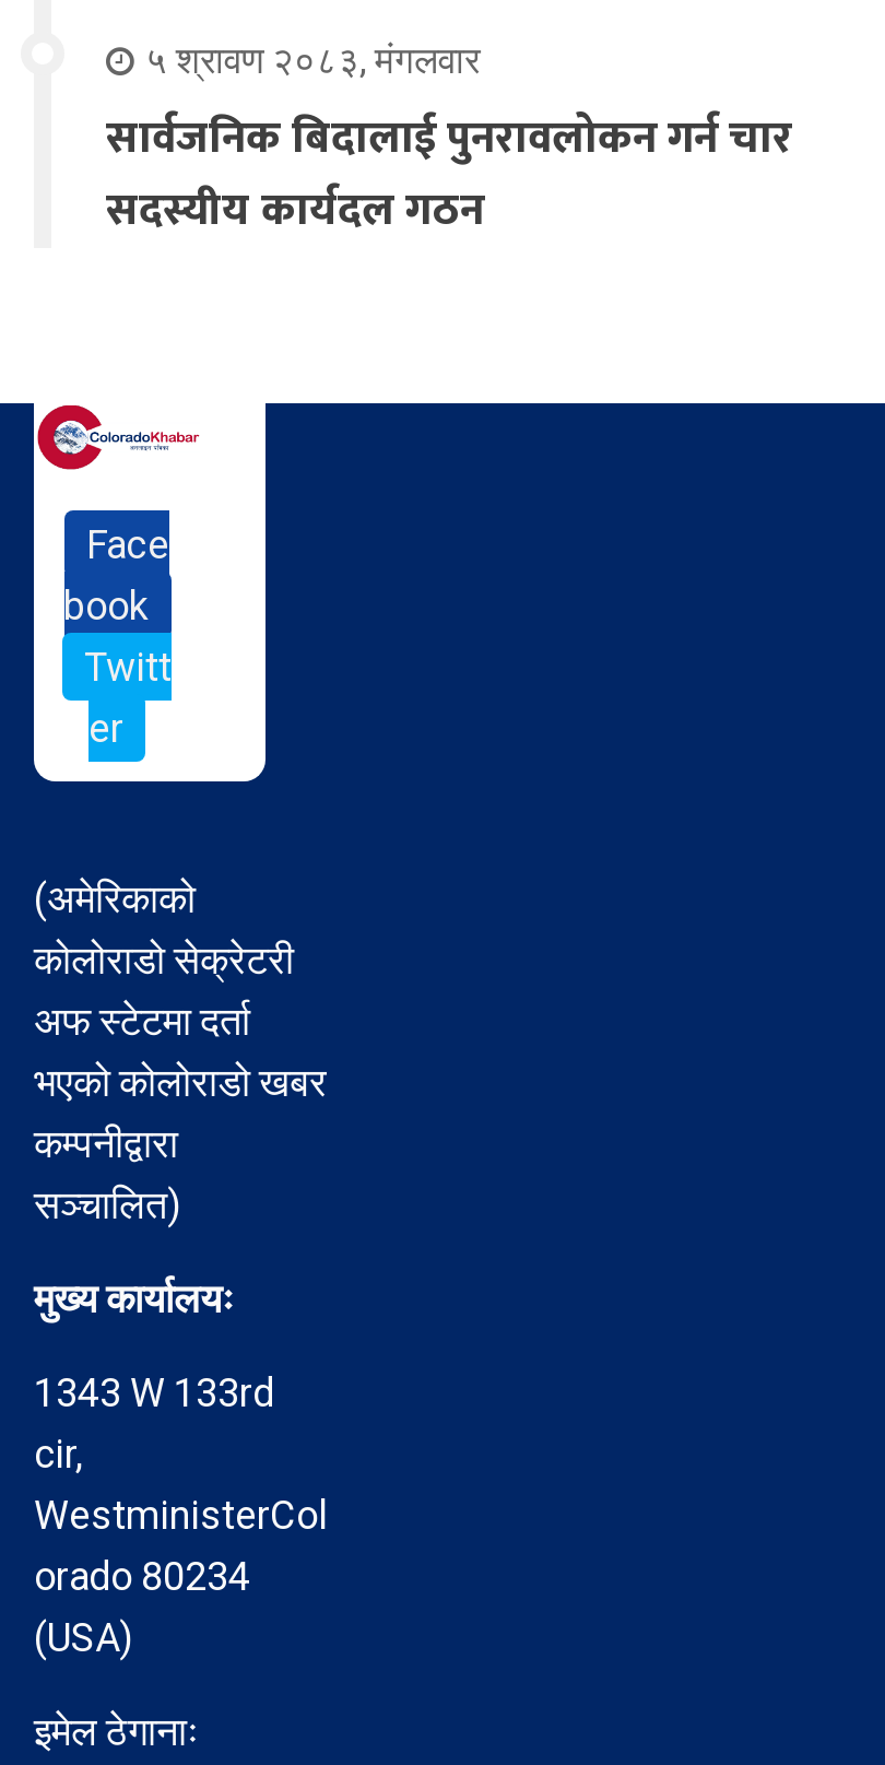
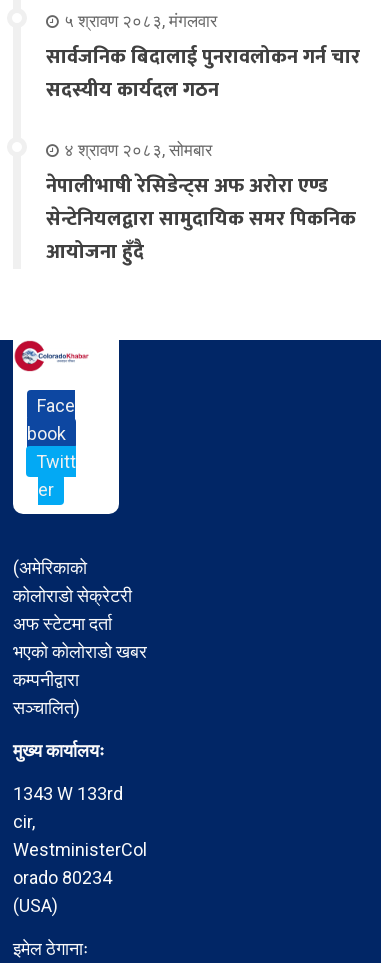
none -> [46,140,356,269] ४ श्रावण २०८३, सोमबार | नेपालीभाषी रेसिडेन्ट्स अफ अरोरा एण्ड | सेन्टेनियलद्वारा सामुदायिक समर पिकनिक | आयोजना हुँदै

